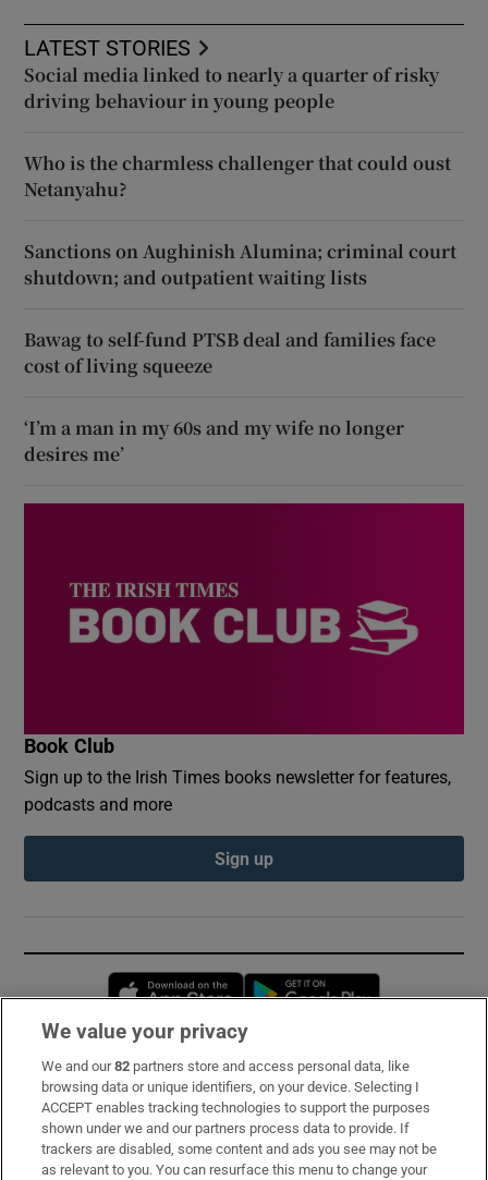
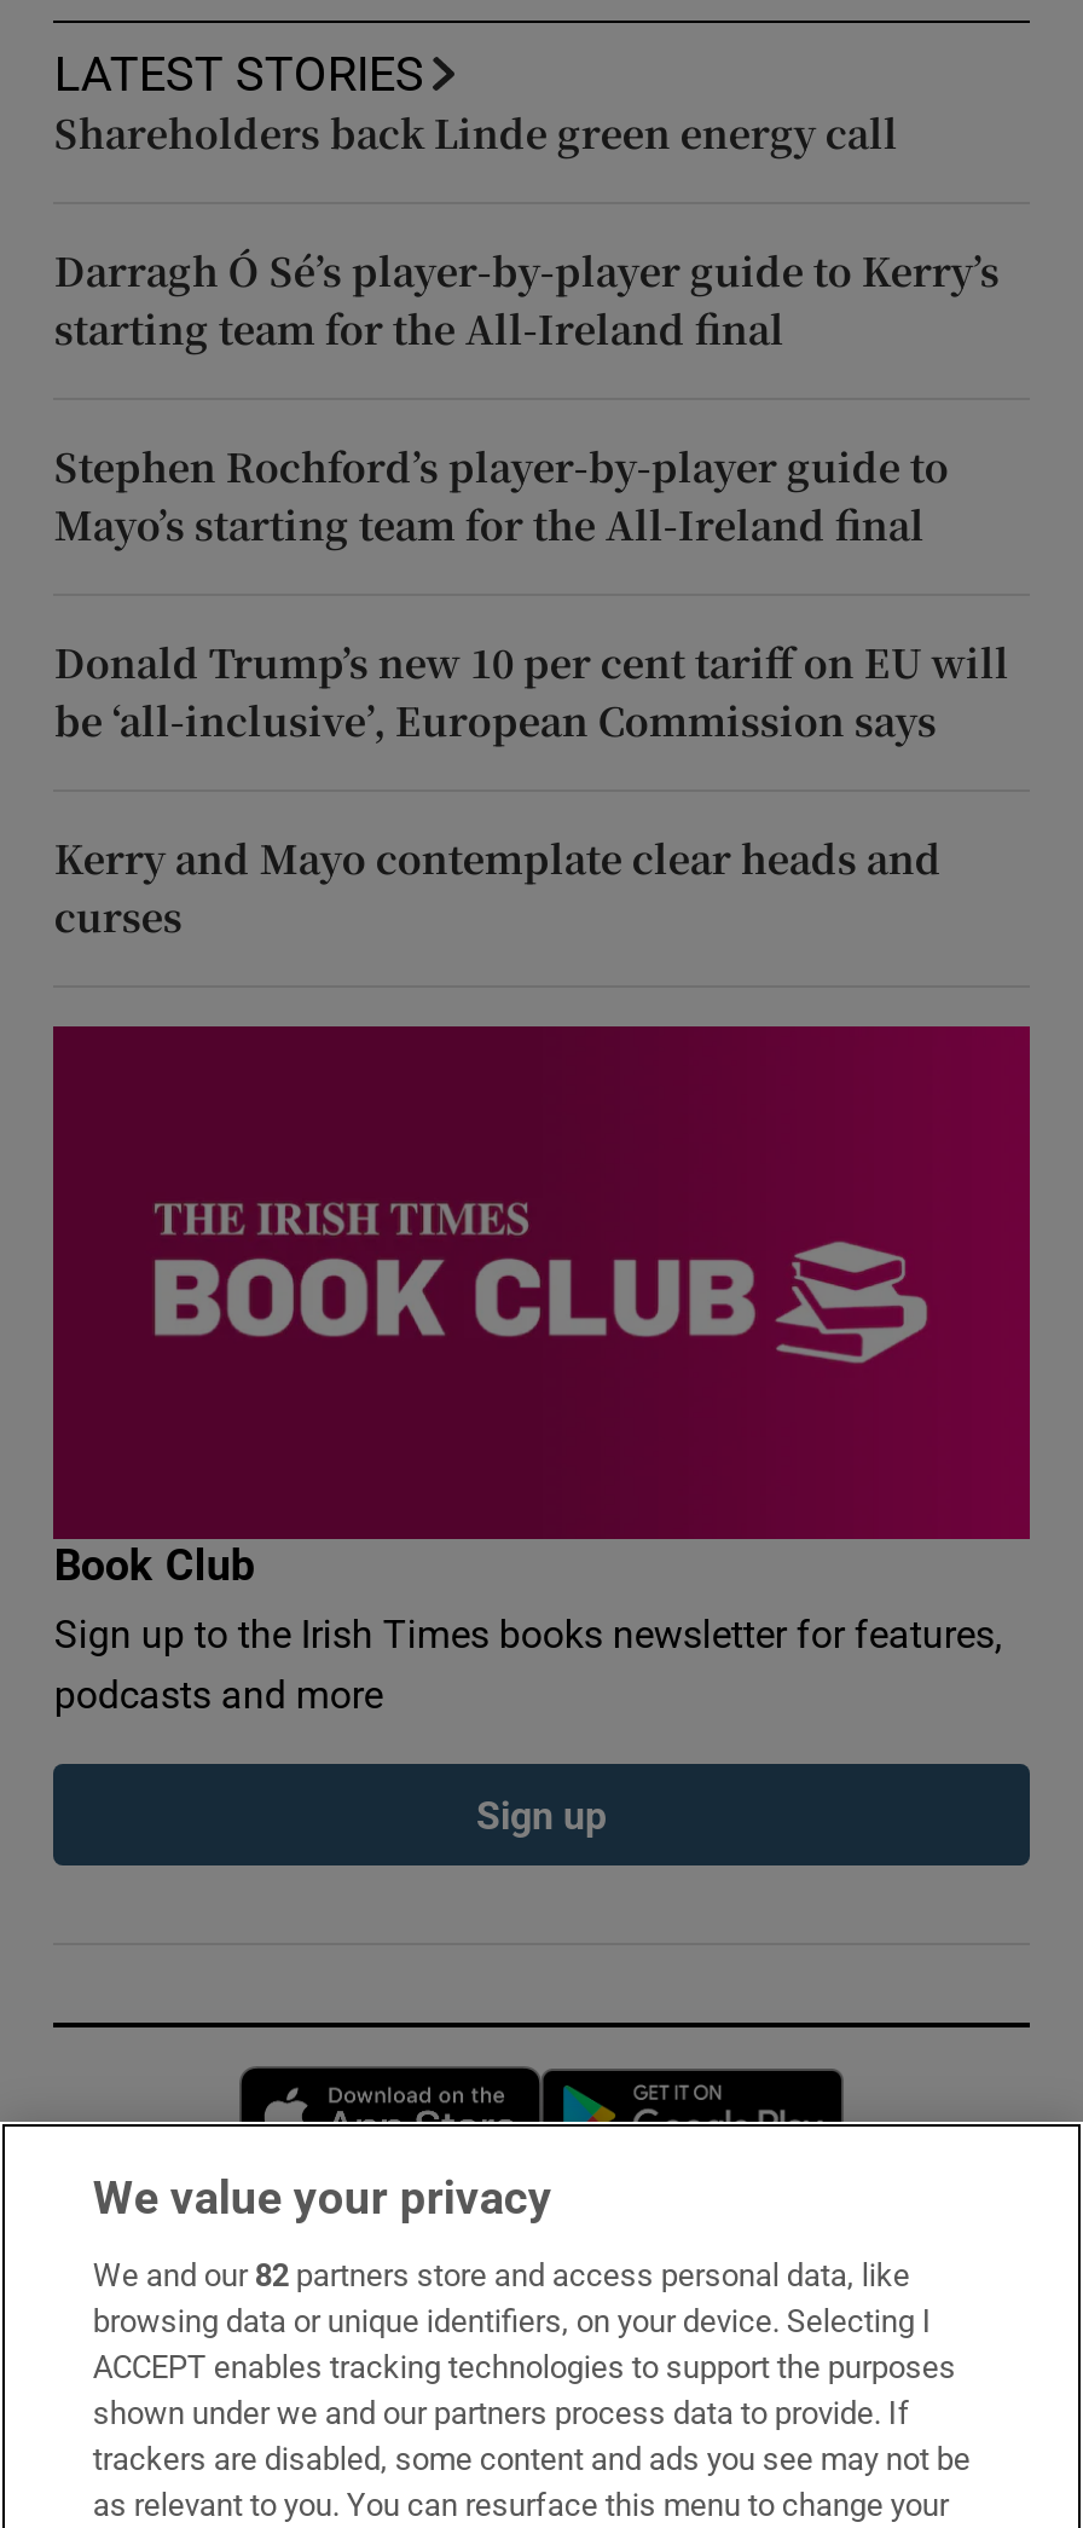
[24,62,439,113] Social media linked to nearly a quarter of risky | driving behaviour in young people -> [54,105,898,161] Shareholders back Linde green energy call
[24,150,451,201] Who is the charmless challenger that could oust | Netanyahu? -> [54,243,999,356] Darragh Ó Sé’s player-by-player guide to Kerry’s | starting team for the All-Ireland final
[24,239,457,290] Sanctions on Aughinish Alumina; criminal court | shutdown; and outpatient waiting lists -> [54,439,949,552] Stephen Rochford’s player-by-player guide to | Mayo’s starting team for the All-Ireland final
[24,327,436,378] Bawag to self-fund PTSB deal and families face | cost of living squeeze -> [54,634,1009,748] Donald Trump’s new 10 per cent tariff on EU will | be ‘all-inclusive’, European Commission says
[24,415,405,466] ‘I’m a man in my 60s and my wife no longer | desires me’ -> [54,830,941,944] Kerry and Mayo contemplate clear heads and | curses

